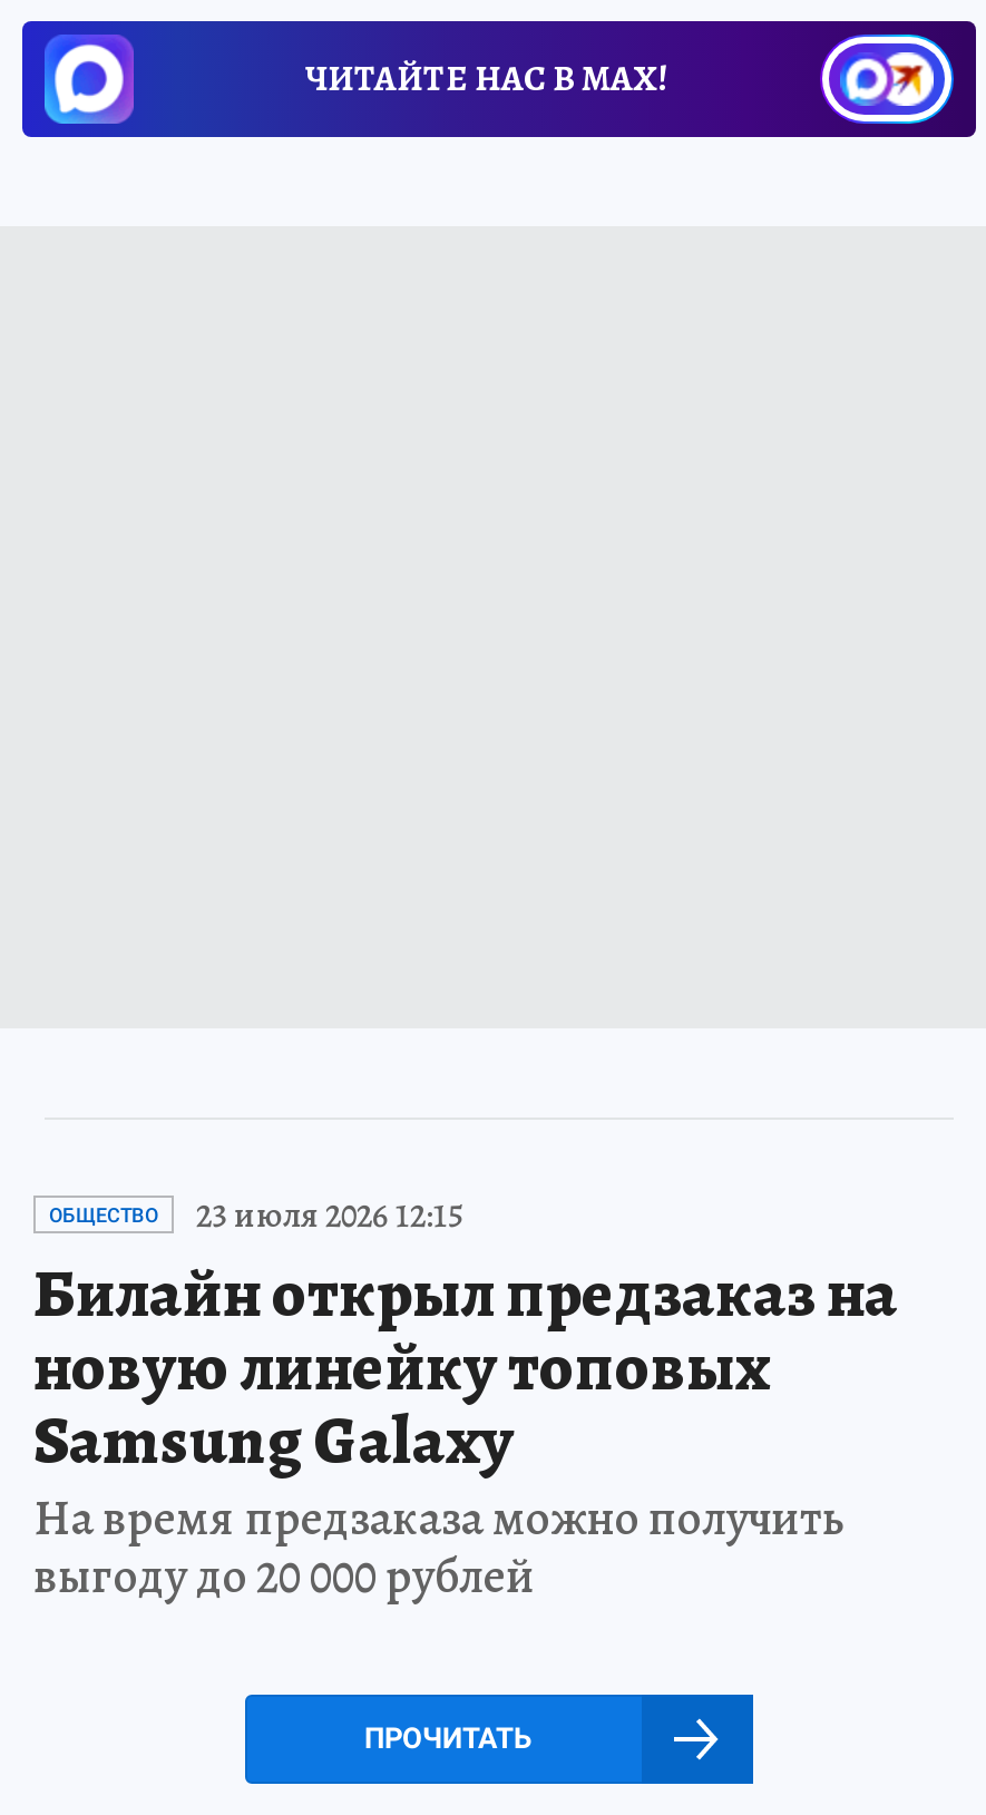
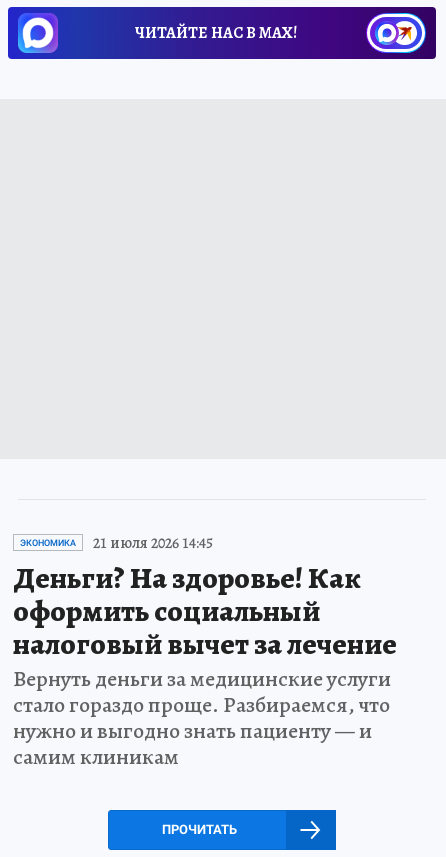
[33,1190,898,1609] ОБЩЕСТВО | 23 июля 2026 12:15 | Билайн открыл предзаказ на | новую линейку топовых | Samsung Galaxy | На время предзаказа можно получить | выгоду до 20 000 рублей -> [13,532,397,772] ЭКОНОМИКА | 21 июля 2026 14:45 | Деньги? На здоровье! Как | оформить социальный | налоговый вычет за лечение | Вернуть деньги за медицинские услуги | стало гораздо проще. Разбираемся, что | нужно и выгодно знать пациенту — и | самим клиникам

